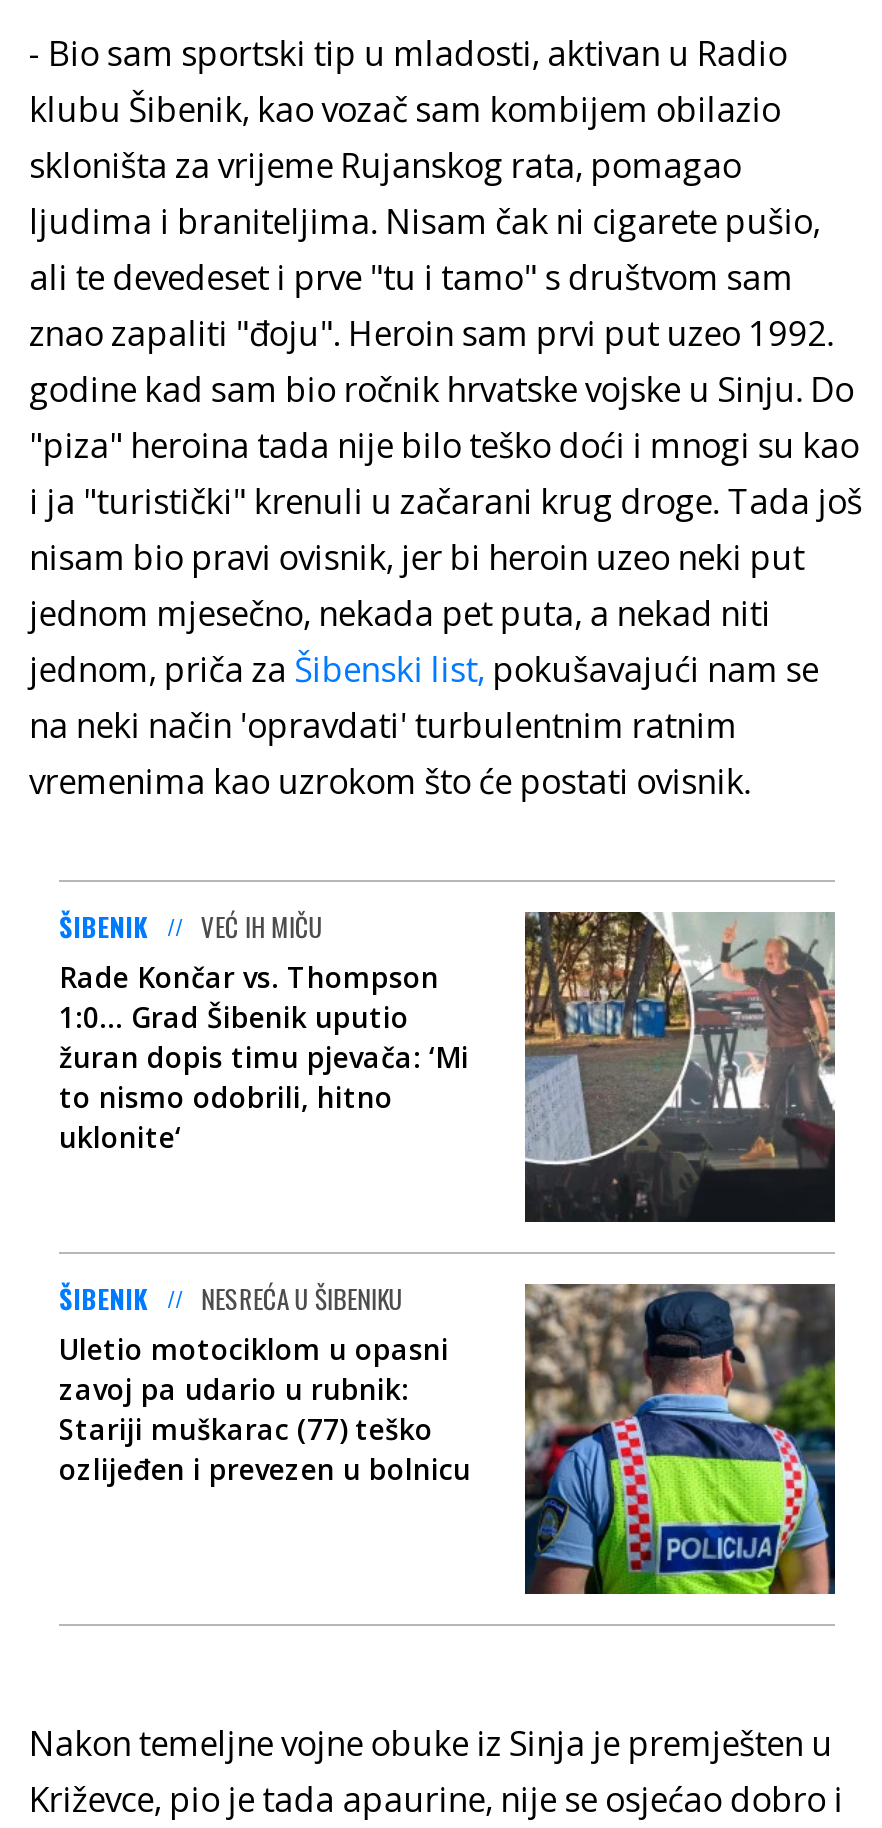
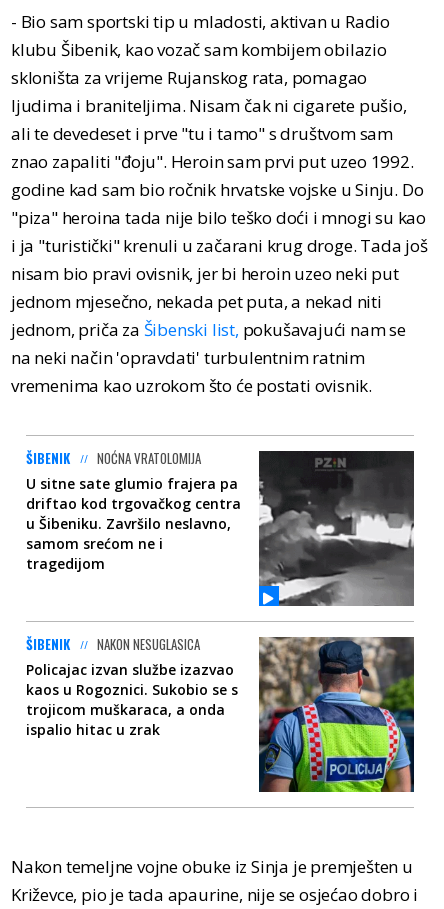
[59,905,837,1224] [image] | VEĆ IH MIČU | Rade Končar vs. Thompson | 1:0... Grad Šibenik uputio | žuran dopis timu pjevača: ‘Mi | to nismo odobrili, hitno | uklonite‘ -> [26,448,415,607] [image] | NOĆNA VRATOLOMIJA | U sitne sate glumio frajera pa | driftao kod trgovačkog centra | u Šibeniku. Završilo neslavno, | samom srećom ne i | tragedijom
[59,1278,471,1488] NESREĆA U ŠIBENIKU | Uletio motociklom u opasni | zavoj pa udario u rubnik: | Stariji muškarac (77) teško | ozlijeđen i prevezen u bolnicu -> [26,634,238,739] NAKON NESUGLASICA | Policajac izvan službe izazvao | kaos u Rogoznici. Sukobio se s | trojicom muškaraca, a onda | ispalio hitac u zrak

